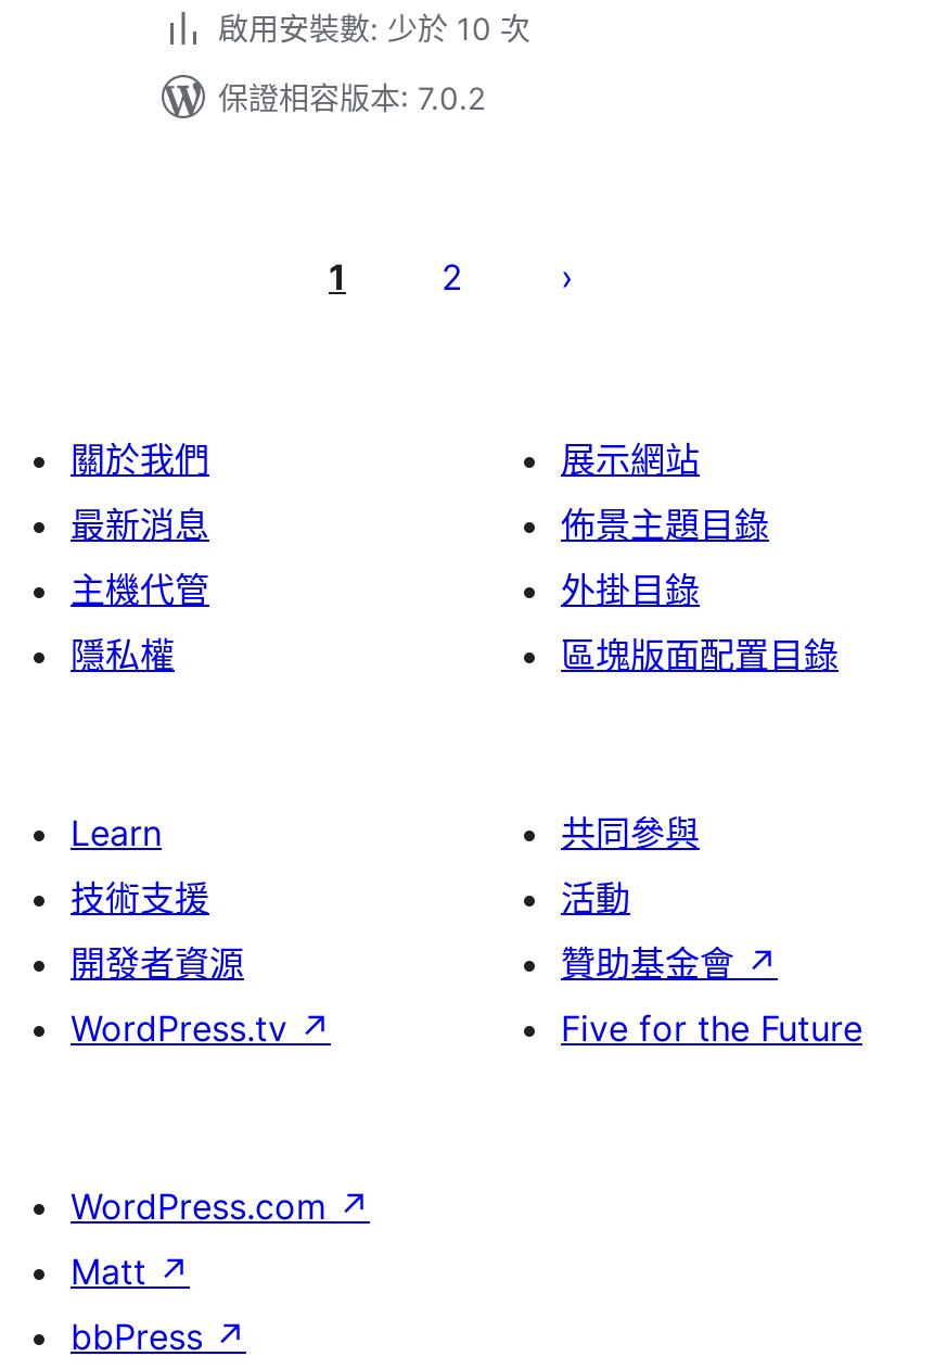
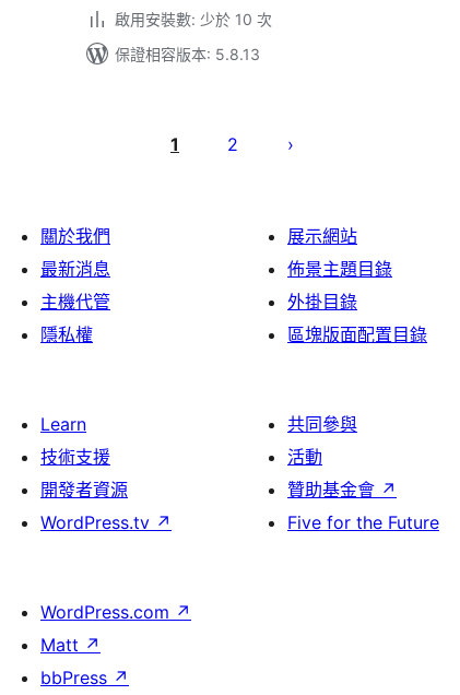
[218,79,485,116] 保證相容版本: 7.0.2 -> [115,45,260,63] 保證相容版本: 5.8.13

